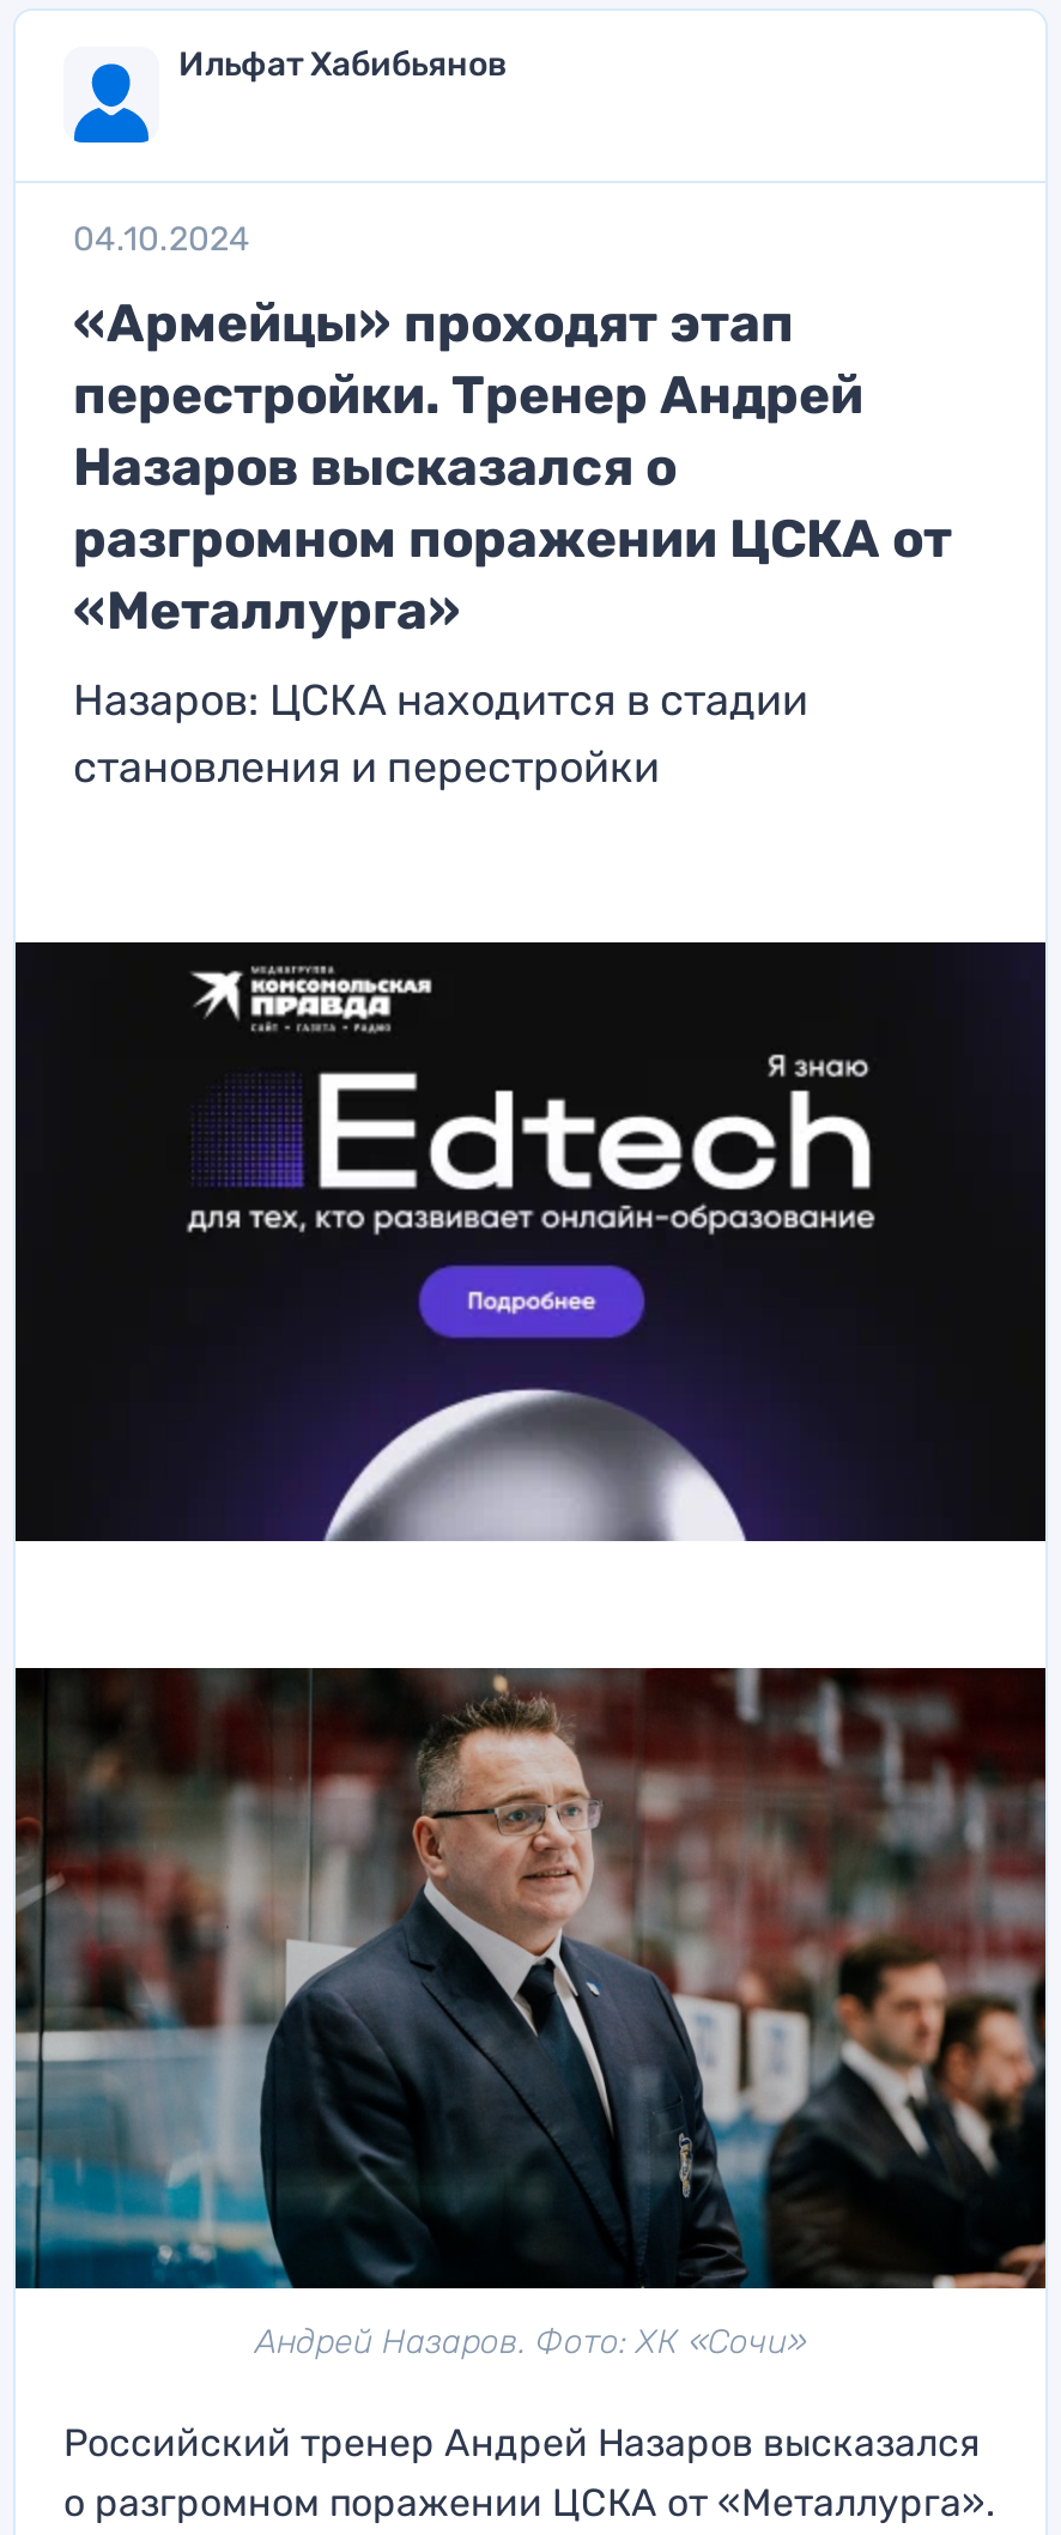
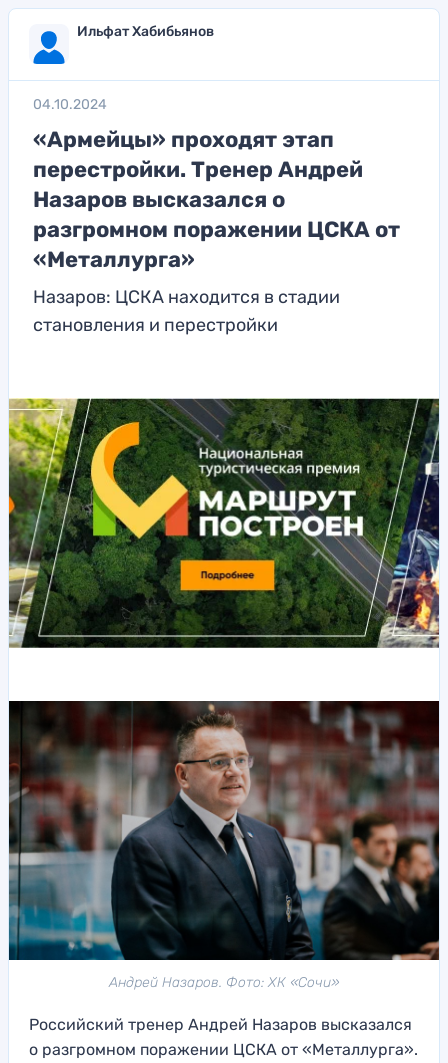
[13,940,1048,1541] [image] -> [8,398,440,649] [image]

